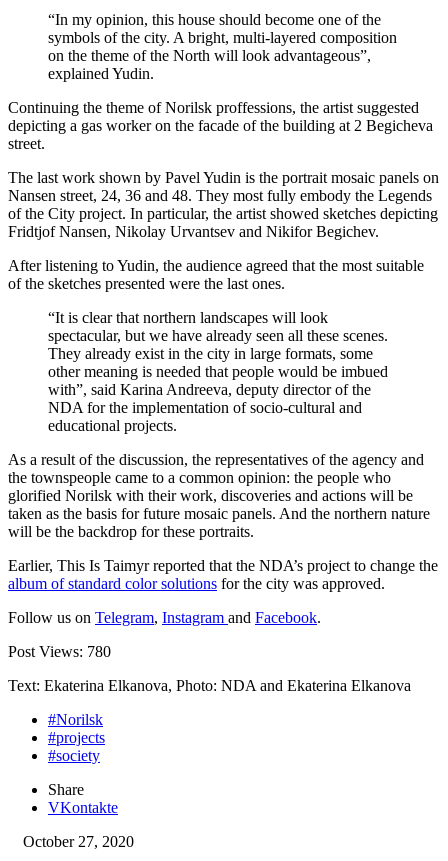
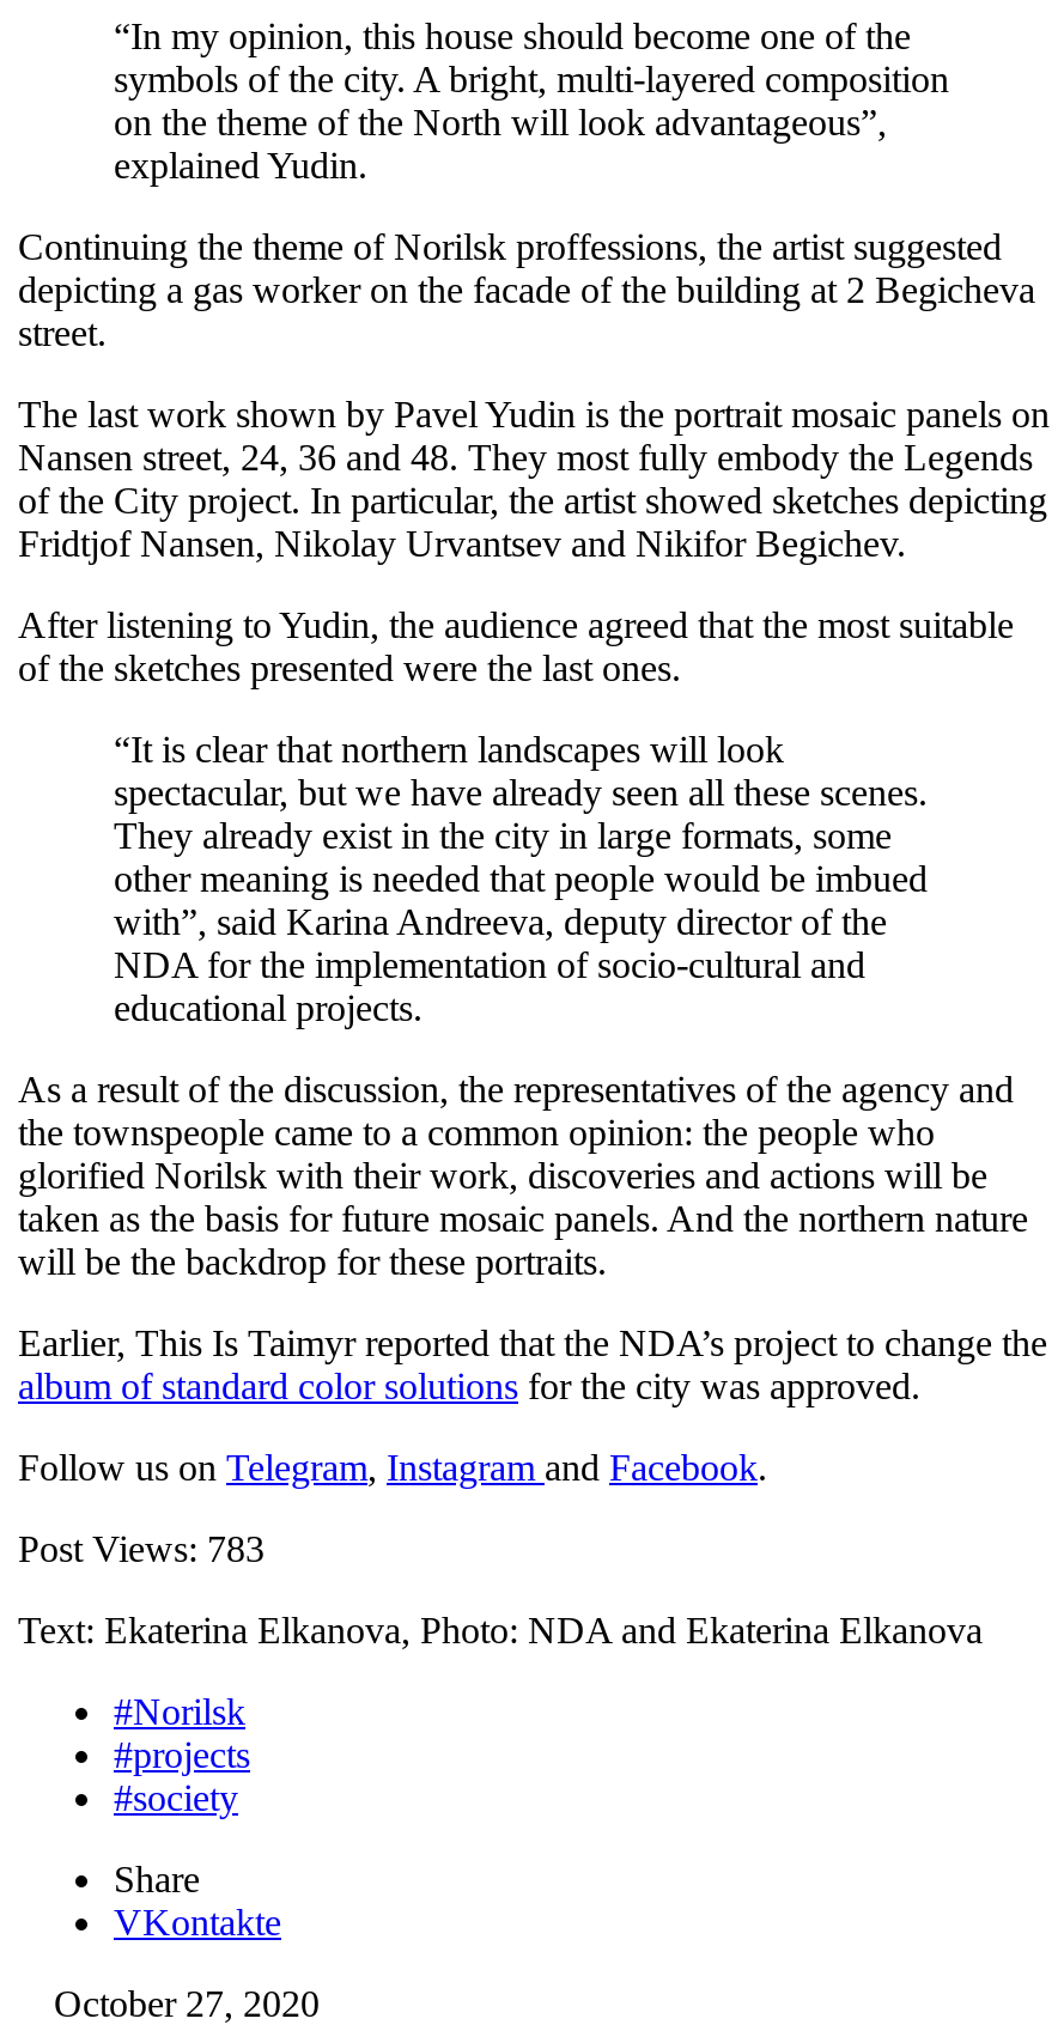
[8,643,111,660] Post Views: 780 -> [18,1529,265,1570] Post Views: 783

